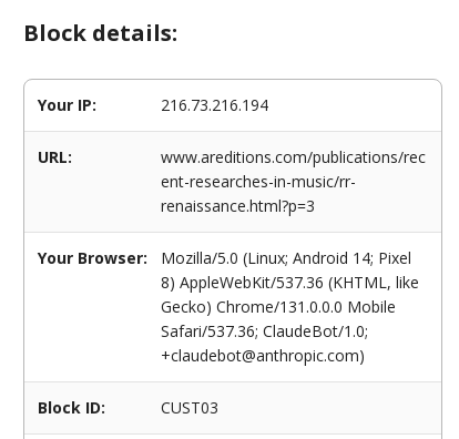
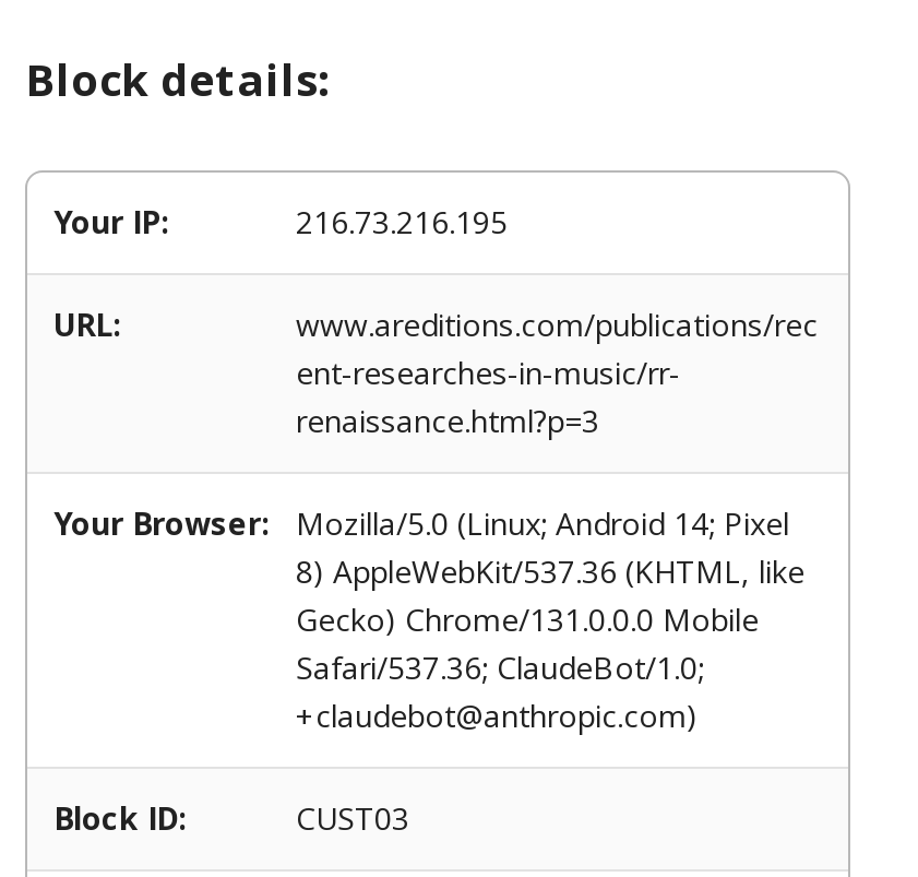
[161,94,268,115] 216.73.216.194 -> [296,201,508,242] 216.73.216.195

